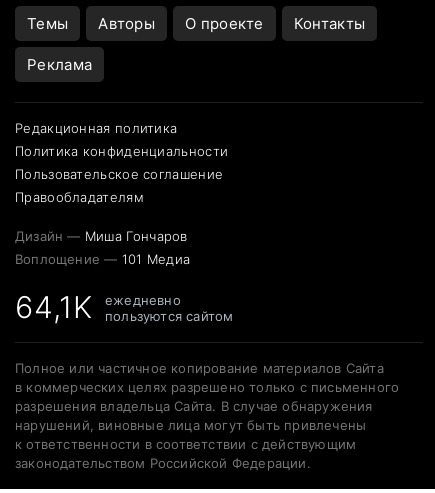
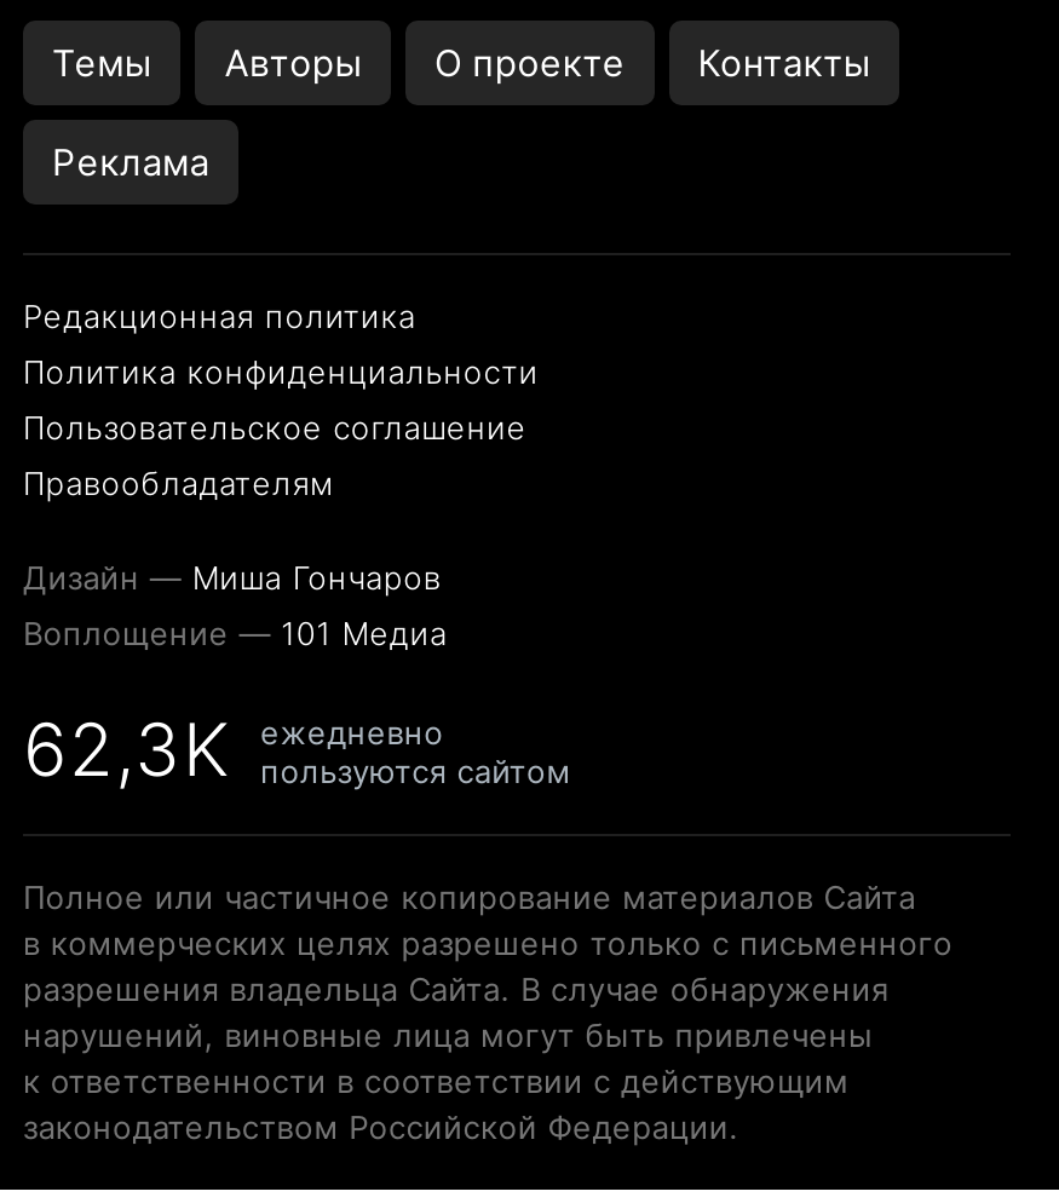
[15,289,233,325] 64,1K ежедневно пользуются сайтом -> [23,707,571,794] 62,3K ежедневно пользуются сайтом

